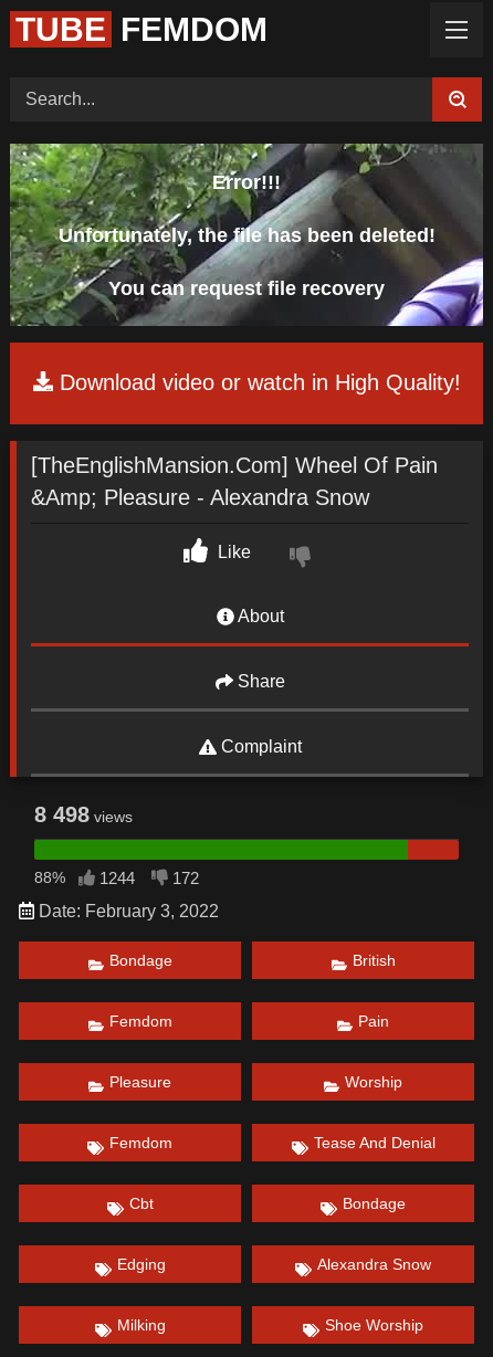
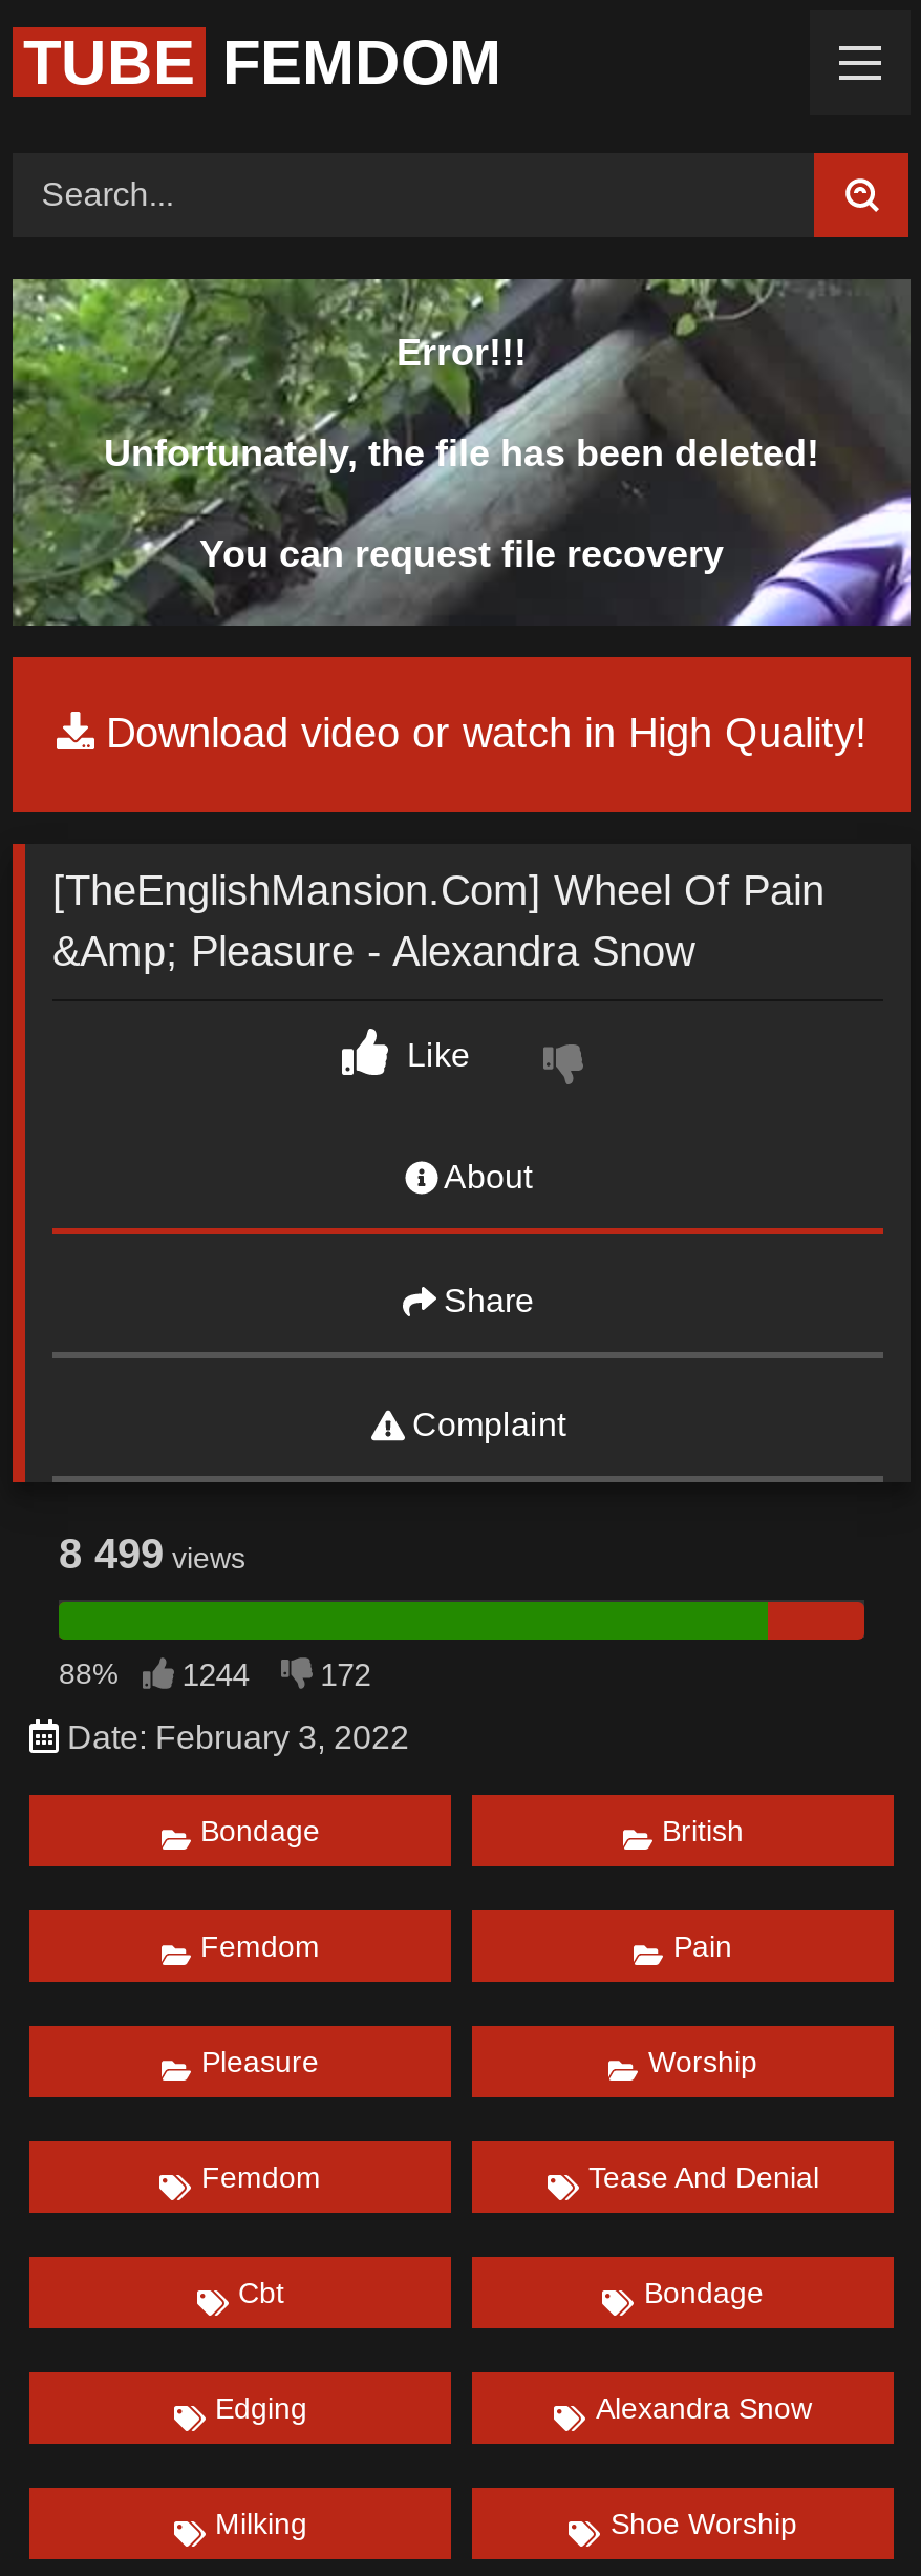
[34,802,133,826] 8 498 views -> [59,1530,245,1576] 8 499 views

